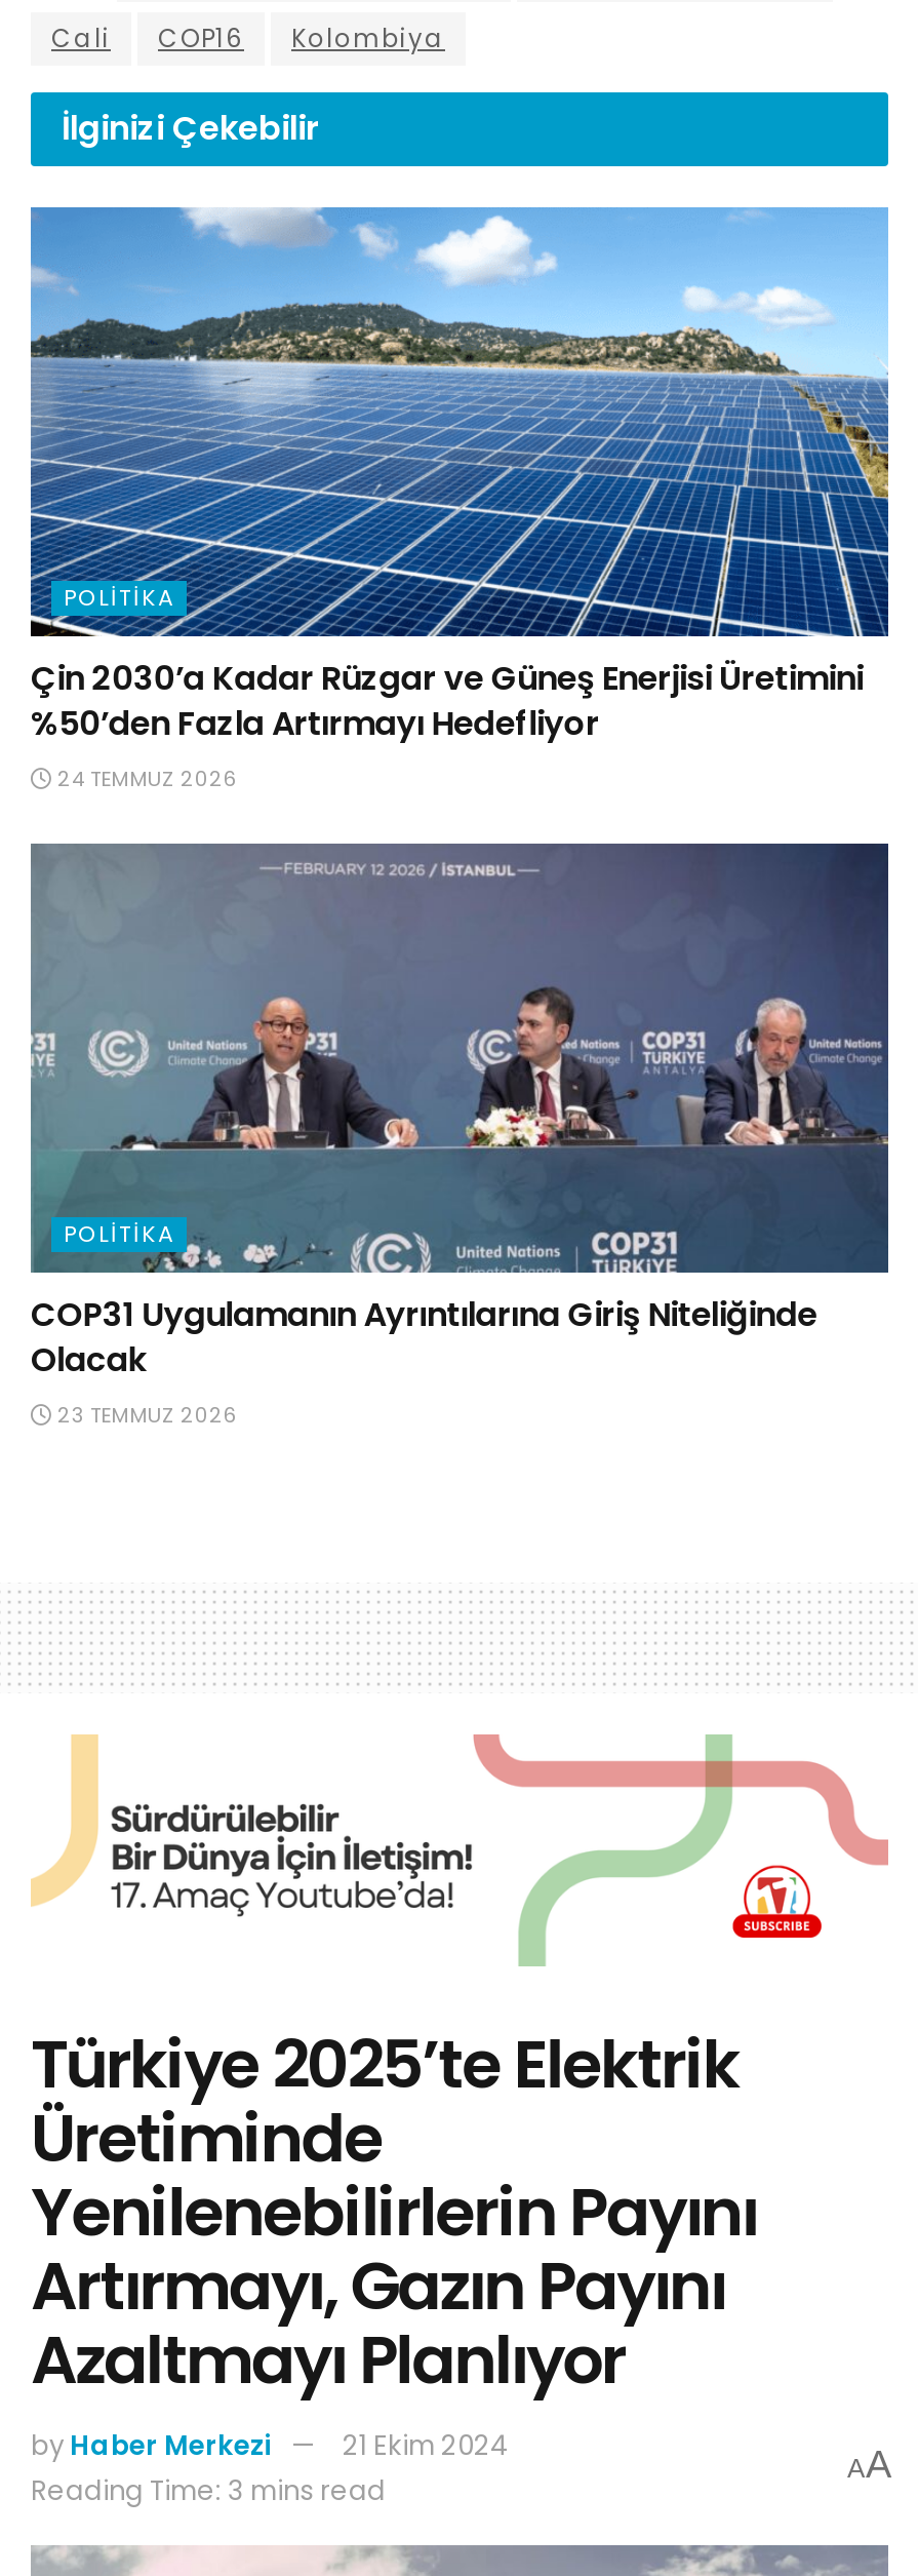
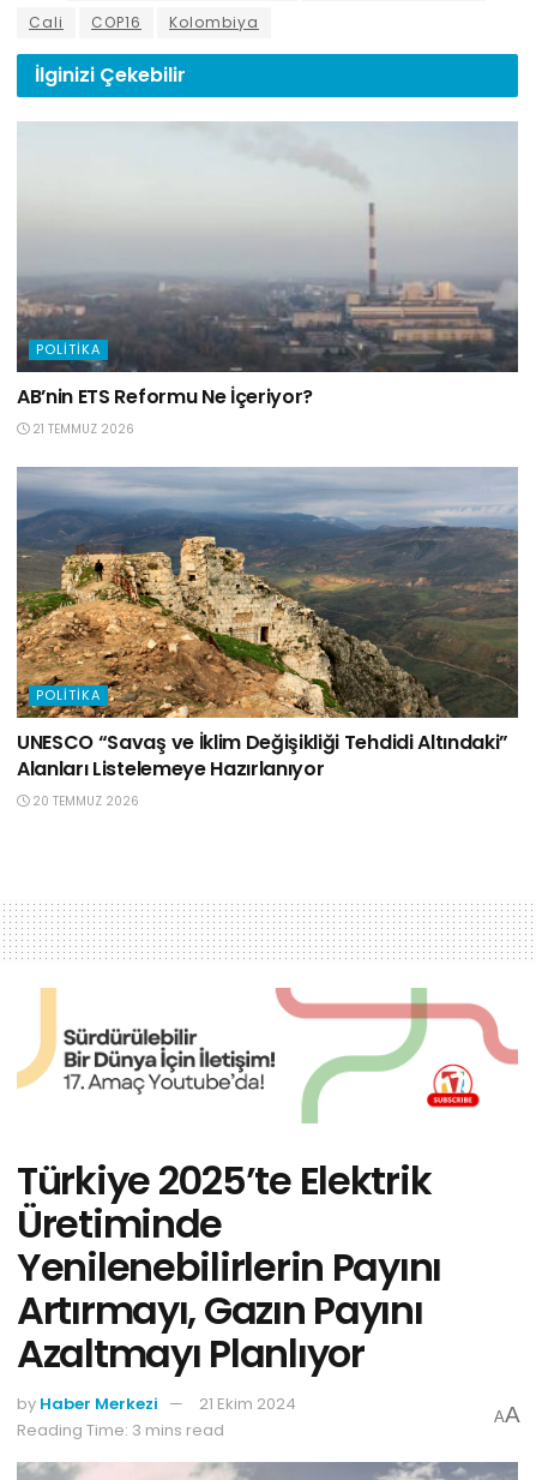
[29,207,890,794] [image] | Çin 2030’a Kadar Rüzgar ve Güneş Enerjisi Üretimini | %50’den Fazla Artırmayı Hedefliyor | 24 TEMMUZ 2026 -> [16,122,518,438] [image] | AB’nin ETS Reformu Ne İçeriyor? | 21 TEMMUZ 2026
[31,844,888,1430] [image] | COP31 Uygulamanın Ayrıntılarına Giriş Niteliğinde | Olacak | 23 TEMMUZ 2026 -> [16,468,518,810] [image] | UNESCO “Savaş ve İklim Değişikliği Tehdidi Altındaki” | Alanları Listelemeye Hazırlanıyor | 20 TEMMUZ 2026

